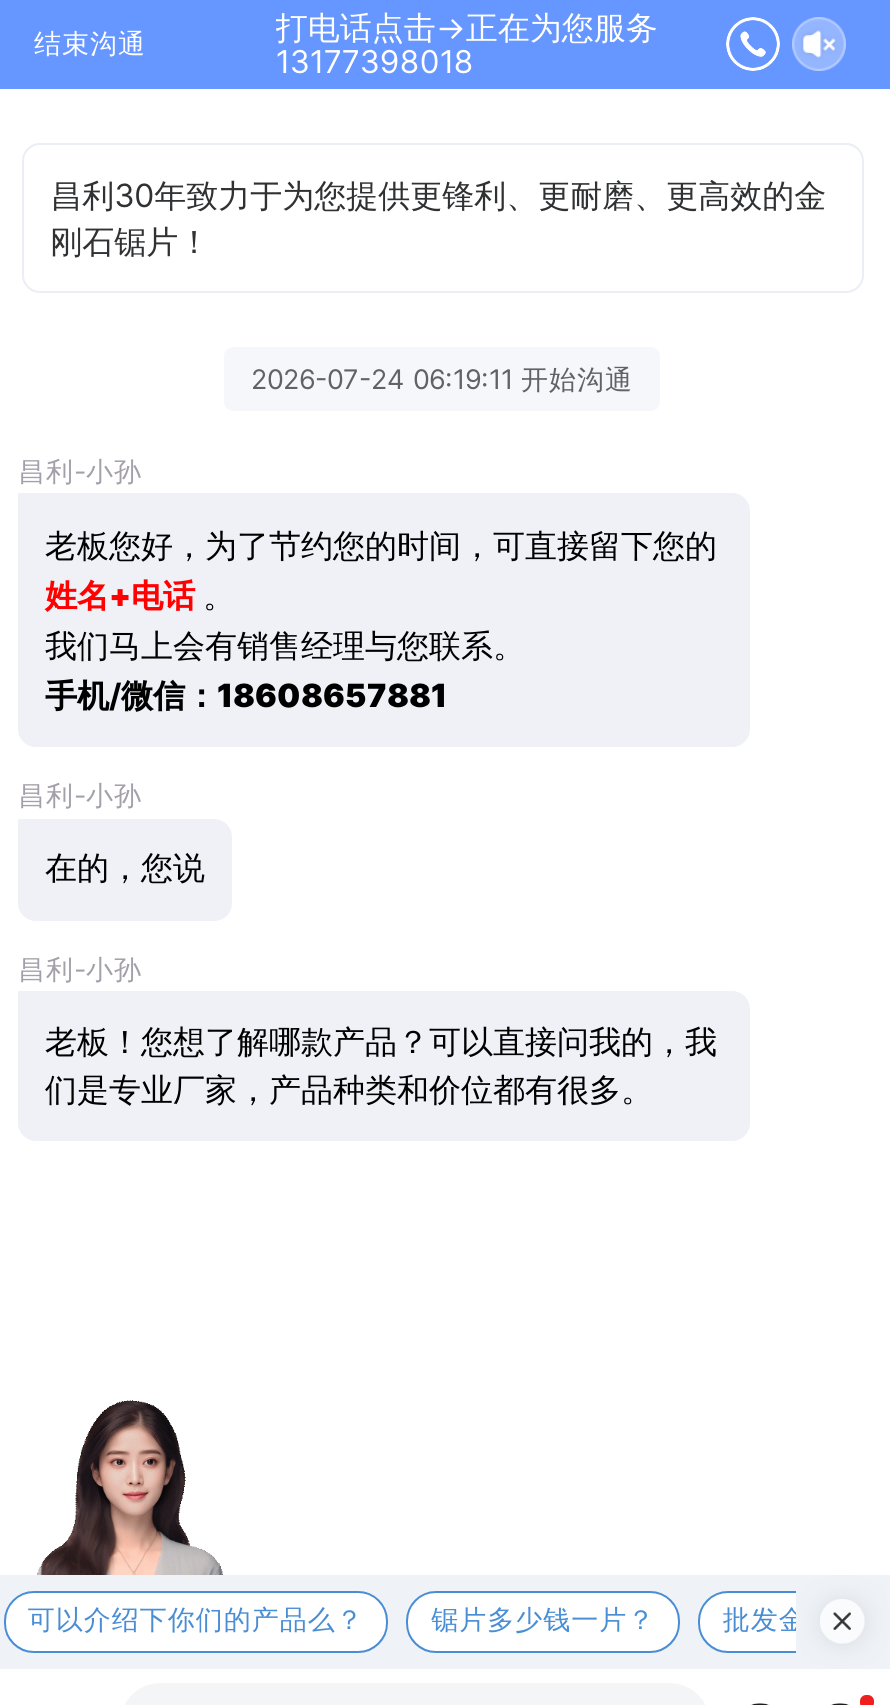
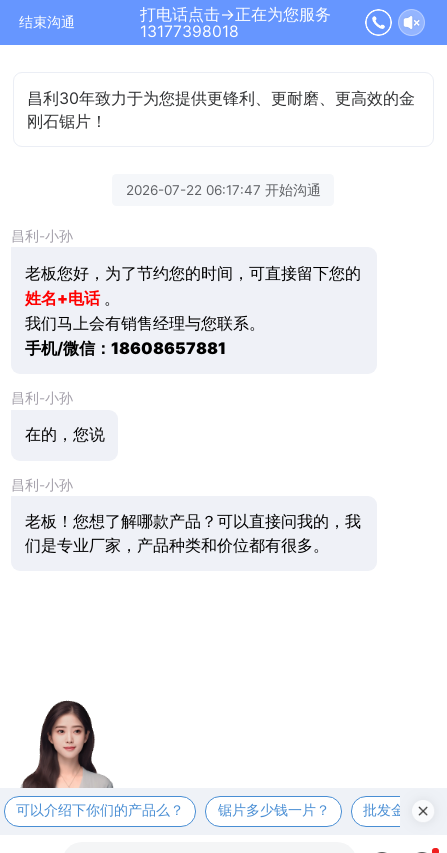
[251,363,633,395] 2026-07-24 06:19:11 开始沟通 -> [125,182,320,198] 2026-07-22 06:17:47 开始沟通

